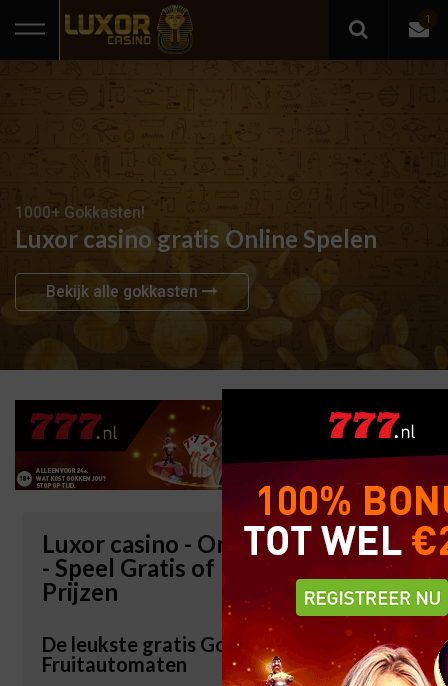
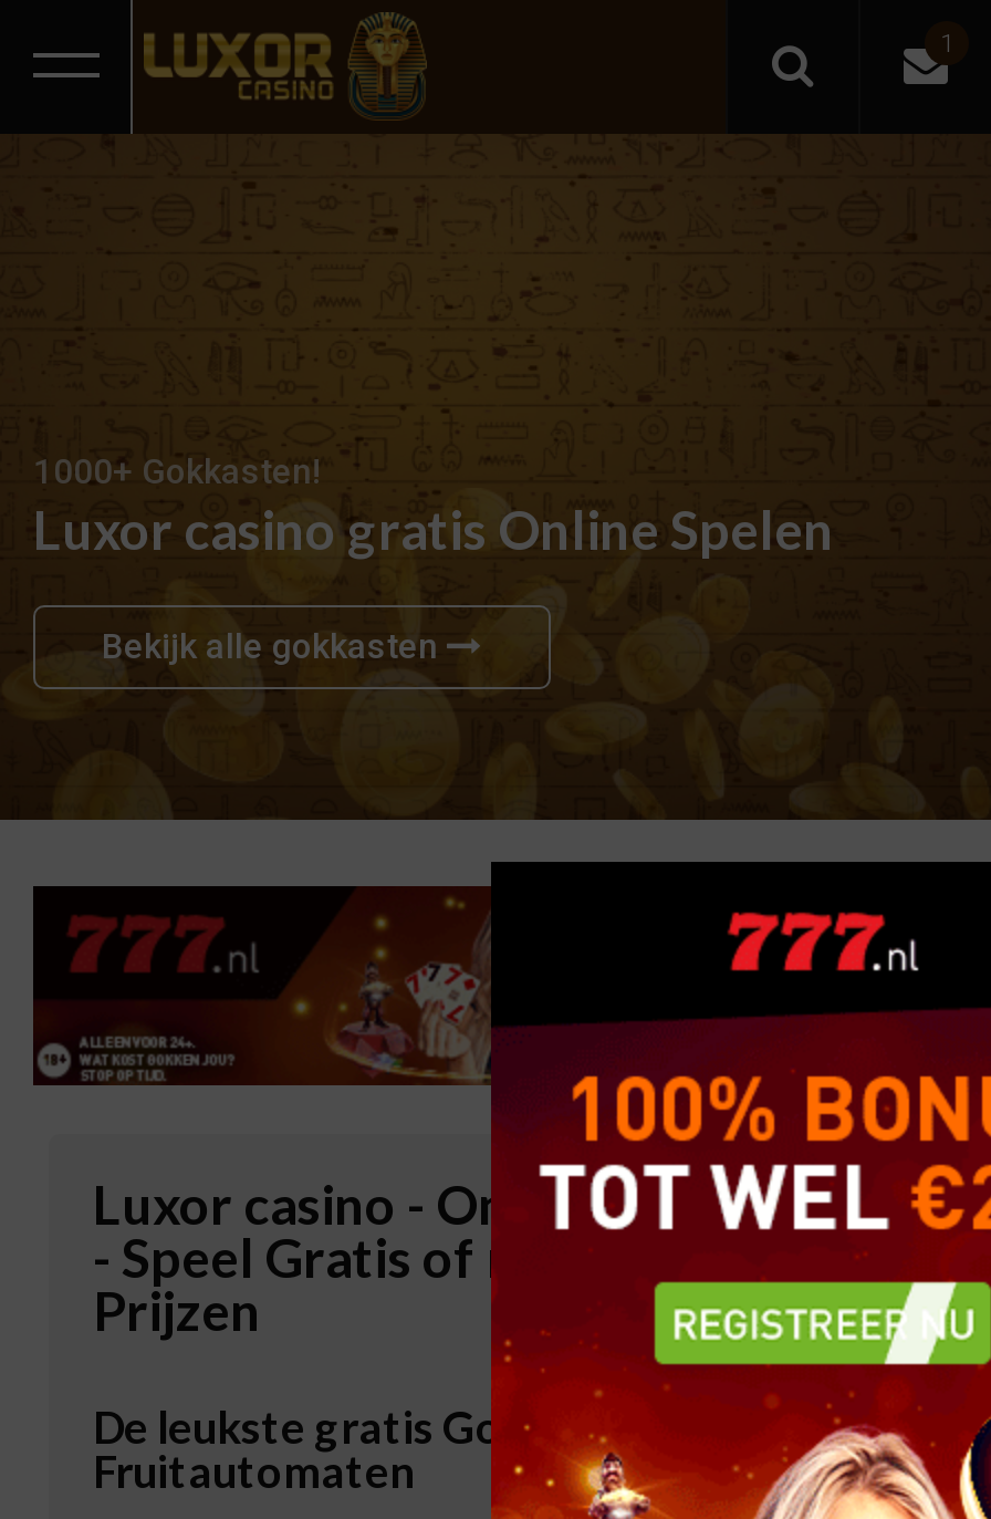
[400,578,432,617] [image] -> [883,1280,958,1366] [image]

